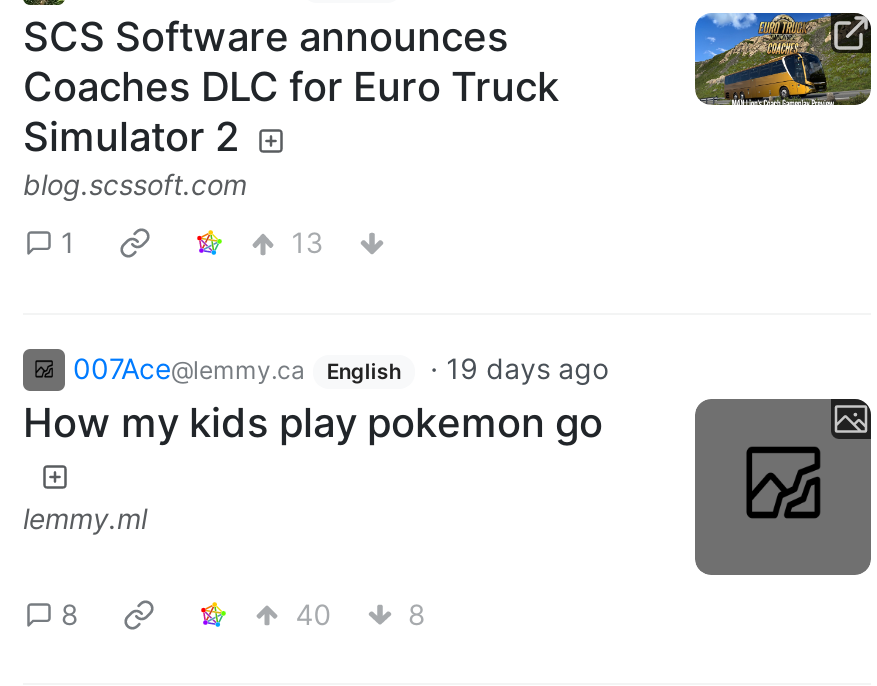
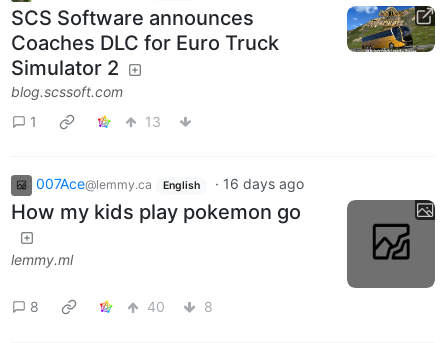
[73,350,608,384] 007Ace@lemmy.ca English · 19 days ago -> [36,175,304,192] 007Ace@lemmy.ca English · 16 days ago

